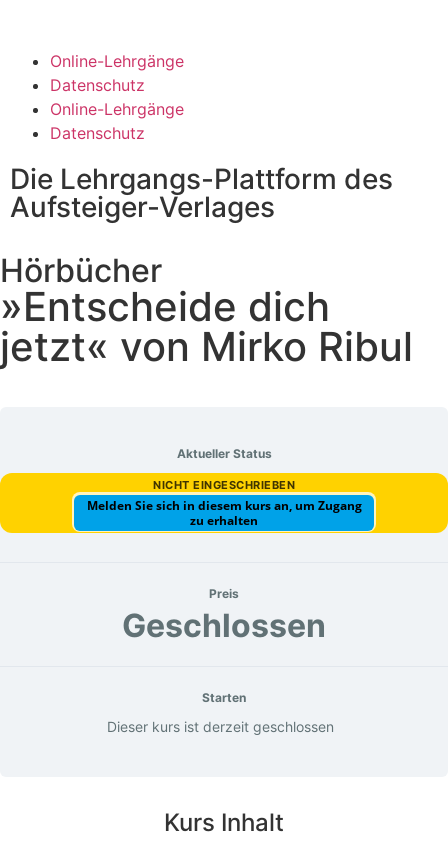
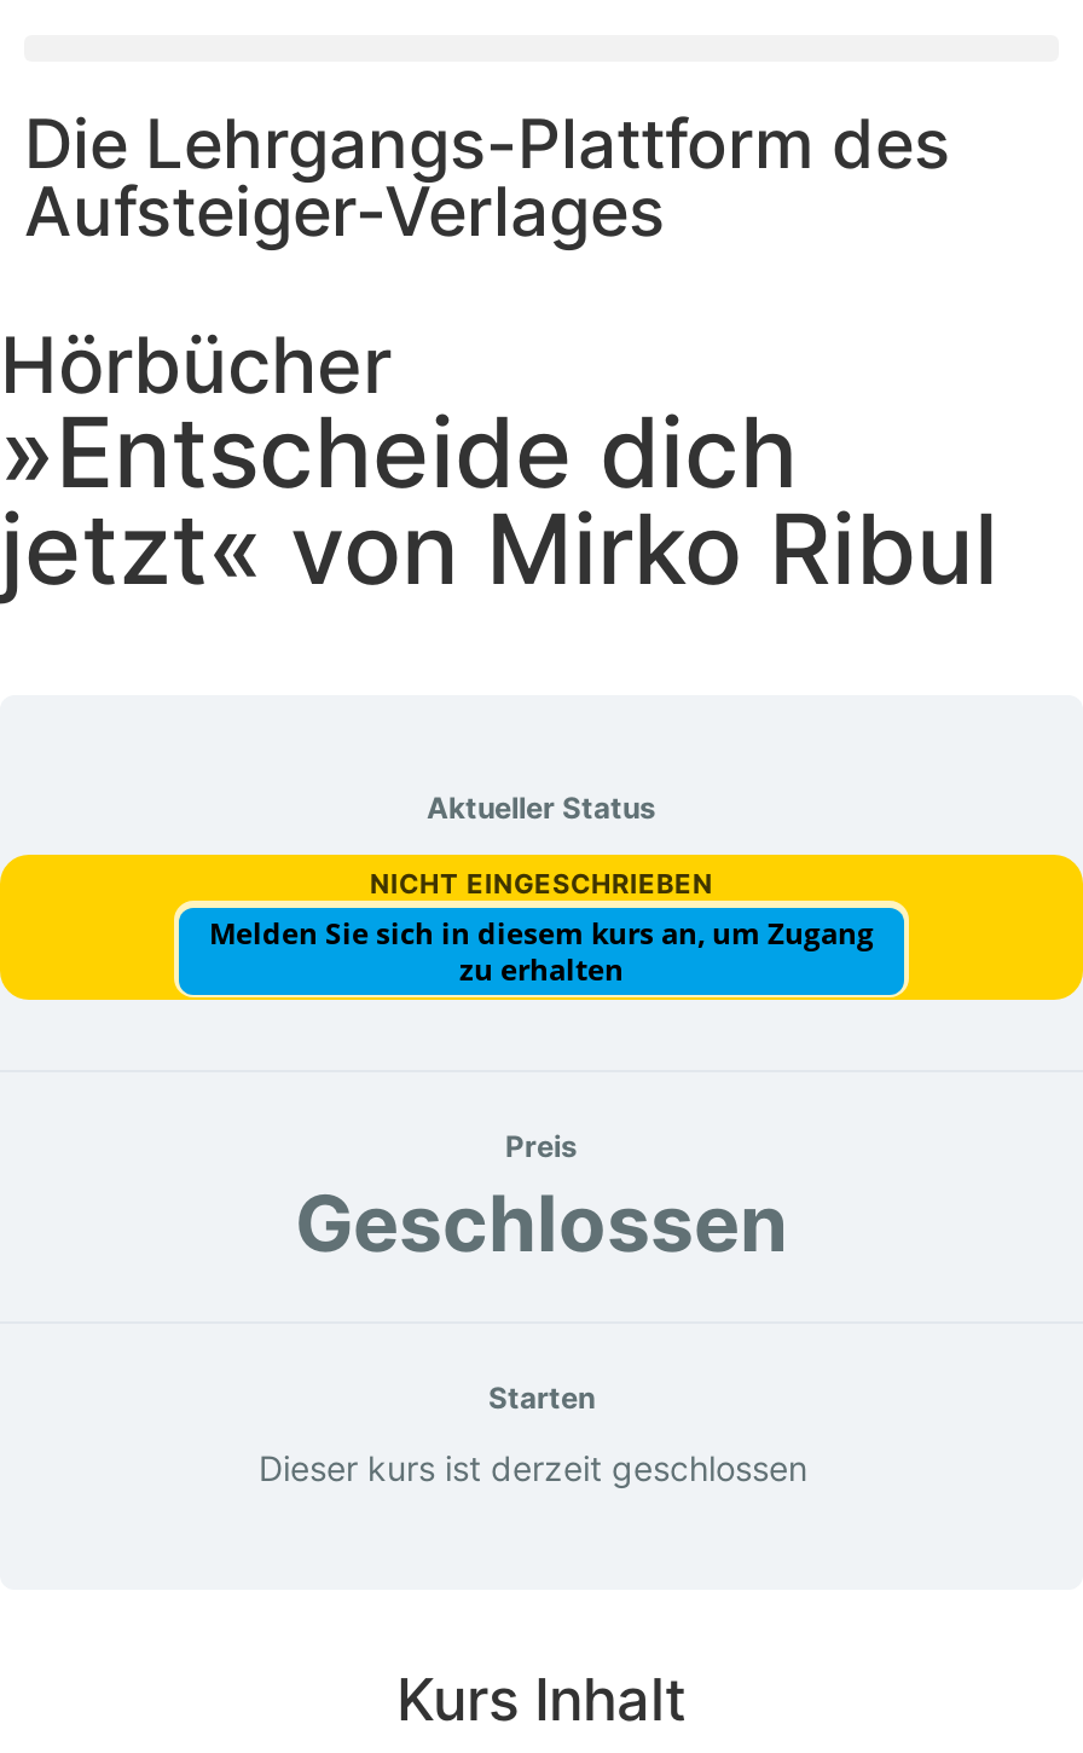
[50,51,184,143] Online-Lehrgänge | Datenschutz | Online-Lehrgänge | Datenschutz -> none

